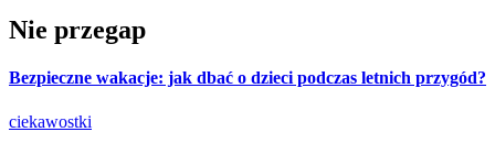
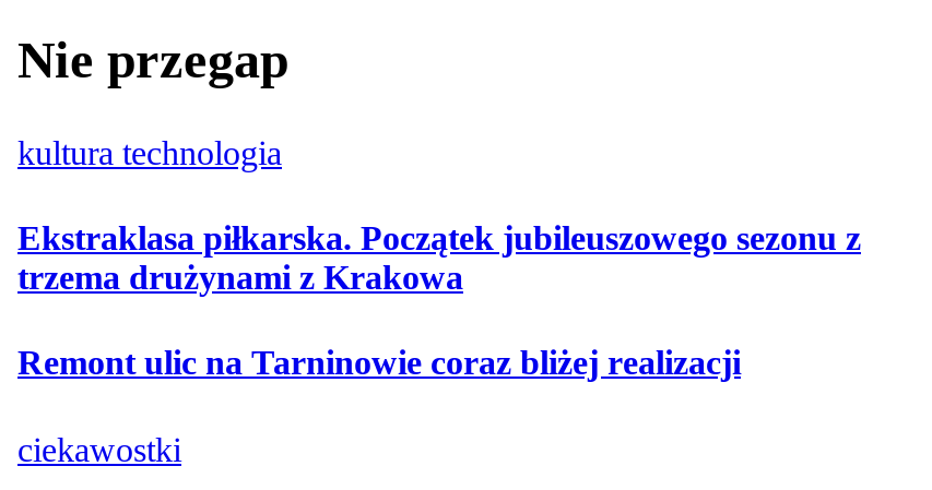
[9,69,486,87] Bezpieczne wakacje: jak dbać o dzieci podczas letnich przygód? -> [17,134,861,382] kultura technologia | Ekstraklasa piłkarska. Początek jubileuszowego sezonu z | trzema drużynami z Krakowa | Remont ulic na Tarninowie coraz bliżej realizacji

